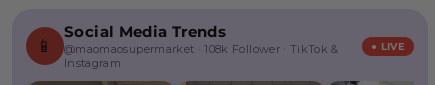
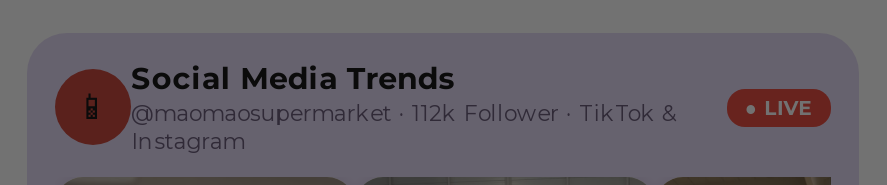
[64,42,339,56] @maomaosupermarket · 108k Follower · TikTok & -> [131,99,677,127] @maomaosupermarket · 112k Follower · TikTok &

